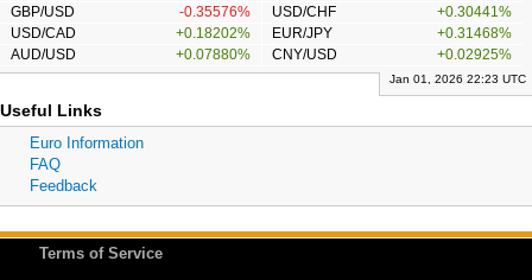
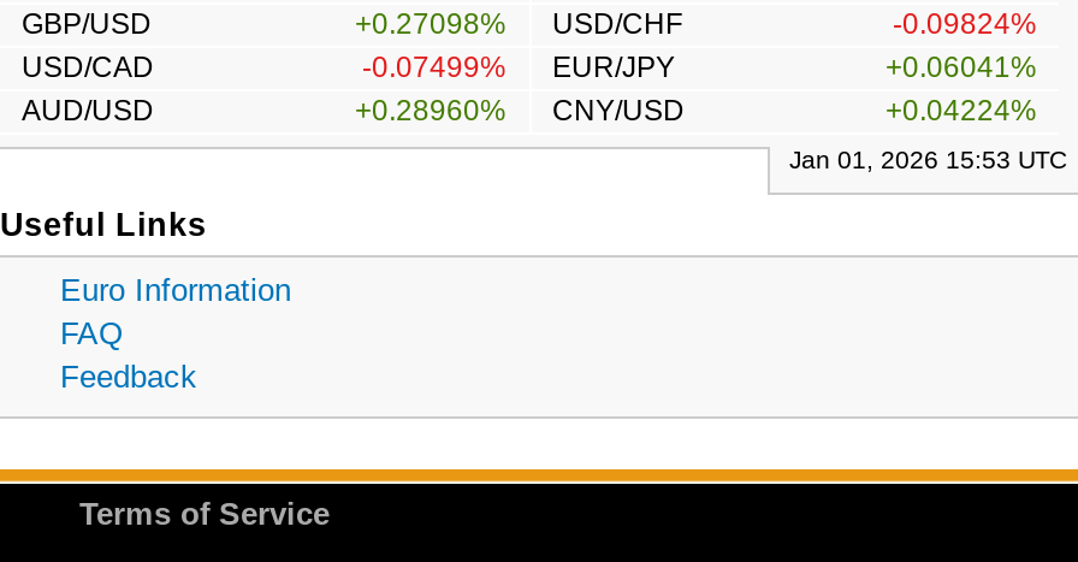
[179,4,337,20] -0.35576% USD/CHF -> [355,7,682,41] +0.27098% USD/CHF
[437,4,512,20] +0.30441% -> [893,7,1037,41] -0.09824%
[175,25,333,42] +0.18202% EUR/JPY -> [362,51,675,84] -0.07499% EUR/JPY
[437,25,512,42] +0.31468% -> [885,51,1037,84] +0.06041%
[175,46,338,63] +0.07880% CNY/USD -> [355,94,685,128] +0.28960% CNY/USD
[437,46,512,63] +0.02925% -> [885,94,1037,128] +0.04224%
[389,72,526,85] Jan 01, 2026 22:23 UTC -> [789,147,1066,173] Jan 01, 2026 15:53 UTC

